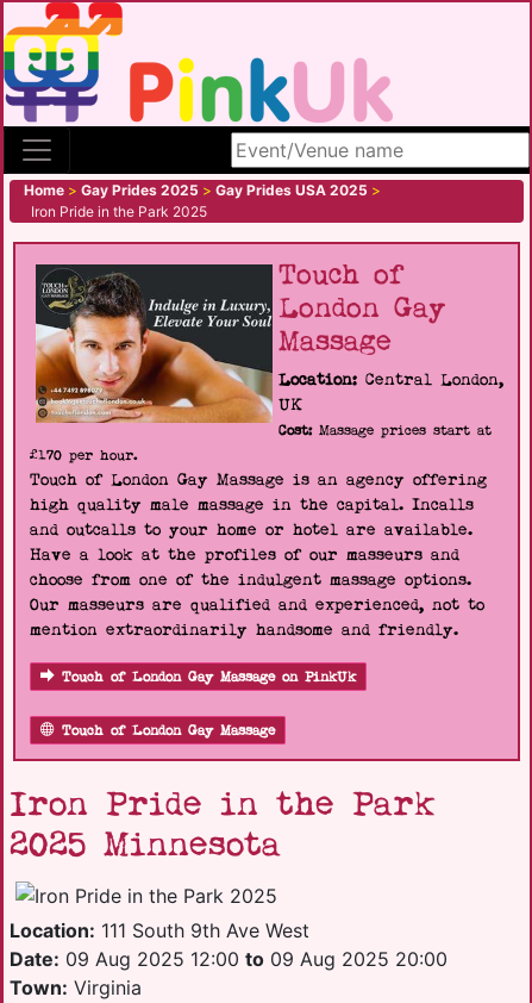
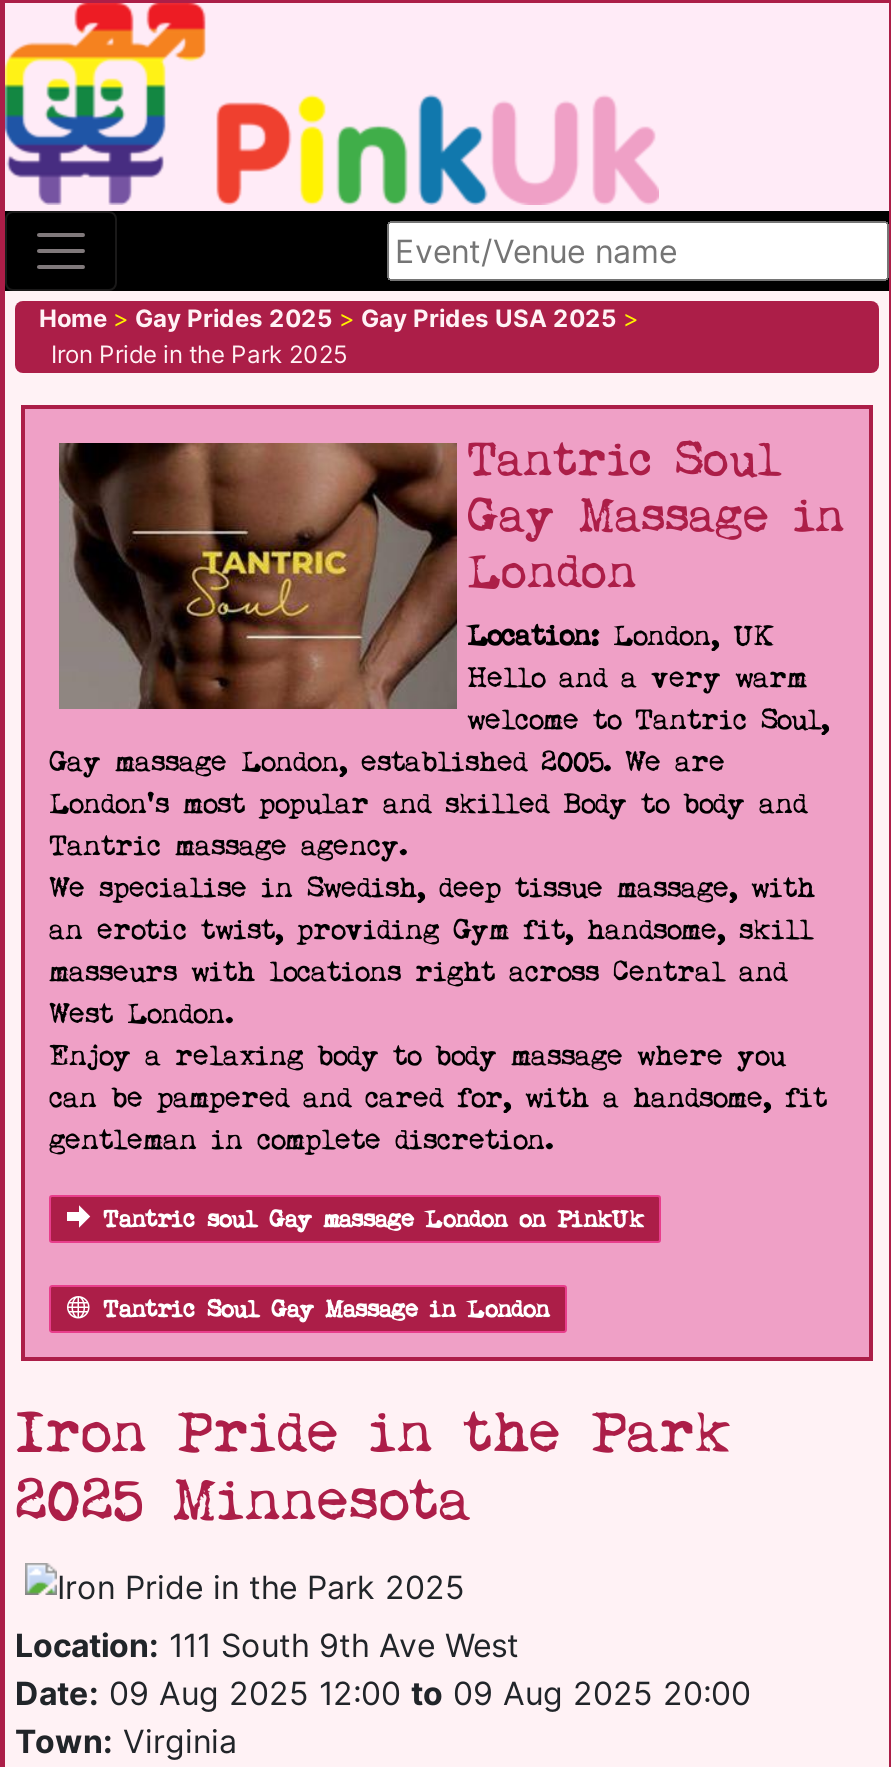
[30,256,503,642] [image] | Touch of | London Gay | Massage | Location: Central London, | UK | Cost: Massage prices start at | £170 per hour. | Touch of London Gay Massage is an agency offering | high quality male massage in the capital. Incalls | and outcalls to your home or hotel are available. | Have a look at the profiles of our masseurs and | choose from one of the indulgent massage options. | Our masseurs are qualified and experienced, not to | mention extraordinarily handsome and friendly. -> [49,429,845,1161] [image] | Tantric Soul | Gay Massage in | London | Location: London, UK | Hello and a very warm | welcome to Tantric Soul, | Gay massage London, established 2005. We are | London's most popular and skilled Body to body and | Tantric massage agency. | We specialise in Swedish, deep tissue massage, with | an erotic twist, providing Gym fit, handsome, skill | masseurs with locations right across Central and | West London. | Enjoy a relaxing body to body massage where you | can be pampered and cared for, with a handsome, fit | gentleman in complete discretion.
[62,667,356,687] Touch of London Gay Massage on PinkUk -> [103,1203,643,1237] Tantric soul Gay massage London on PinkUk
[62,721,275,741] Touch of London Gay Massage -> [103,1293,549,1327] Tantric Soul Gay Massage in London

